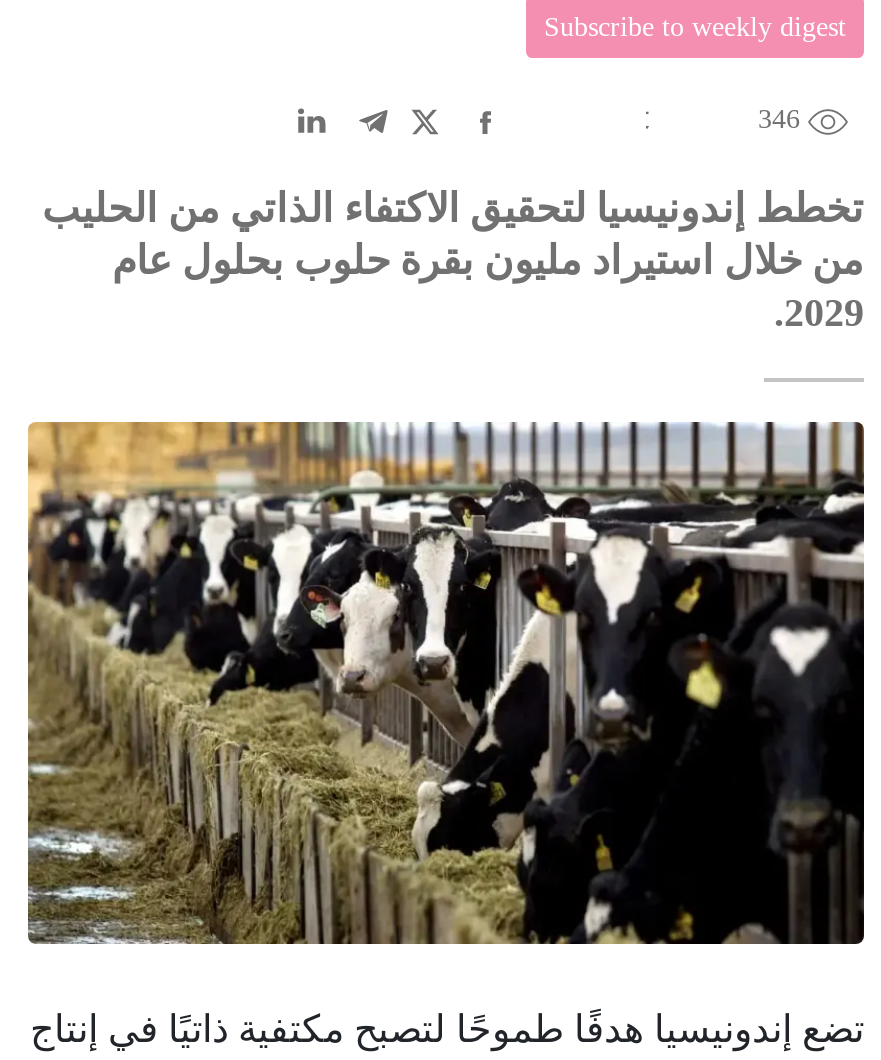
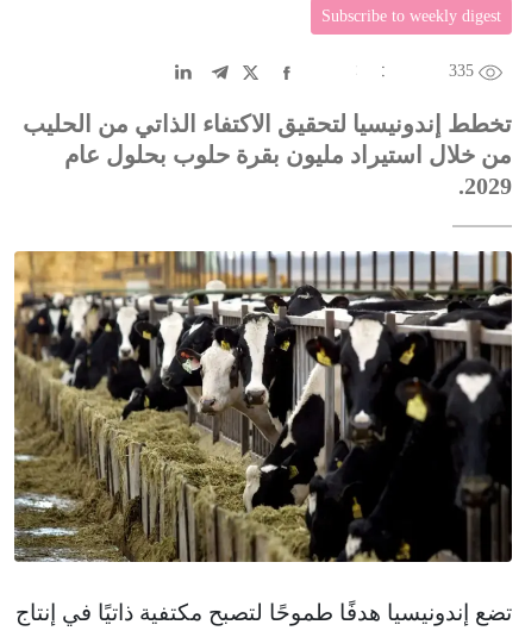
[758,104,800,134] 346 -> [449,62,474,80] 335

